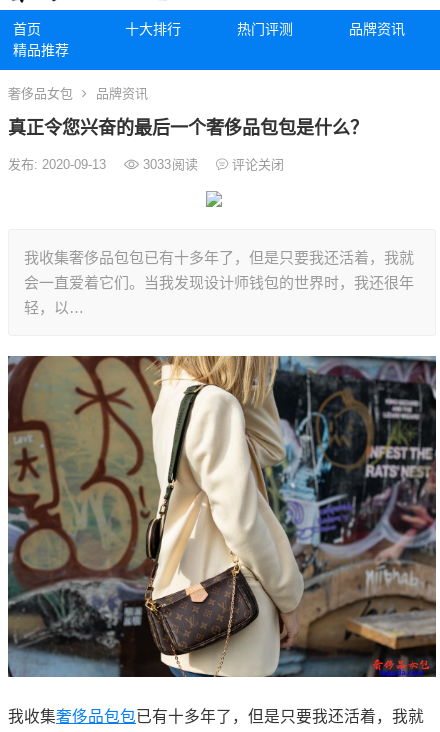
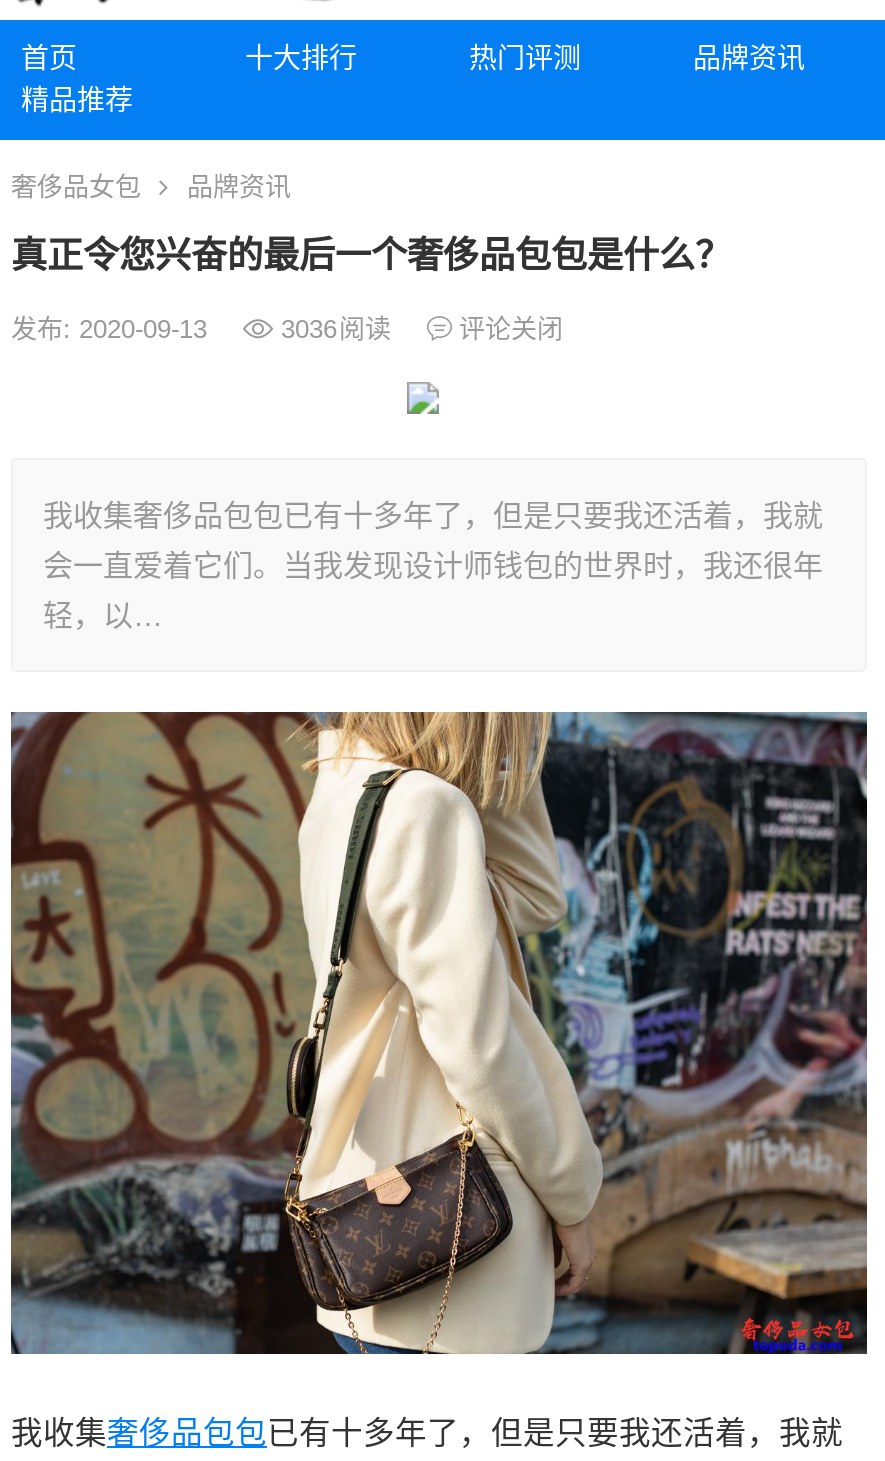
[8,157,284,172] 发布: 2020-09-13 3033阅读 评论关闭 -> [11,314,563,344] 发布: 2020-09-13 3036阅读 评论关闭

